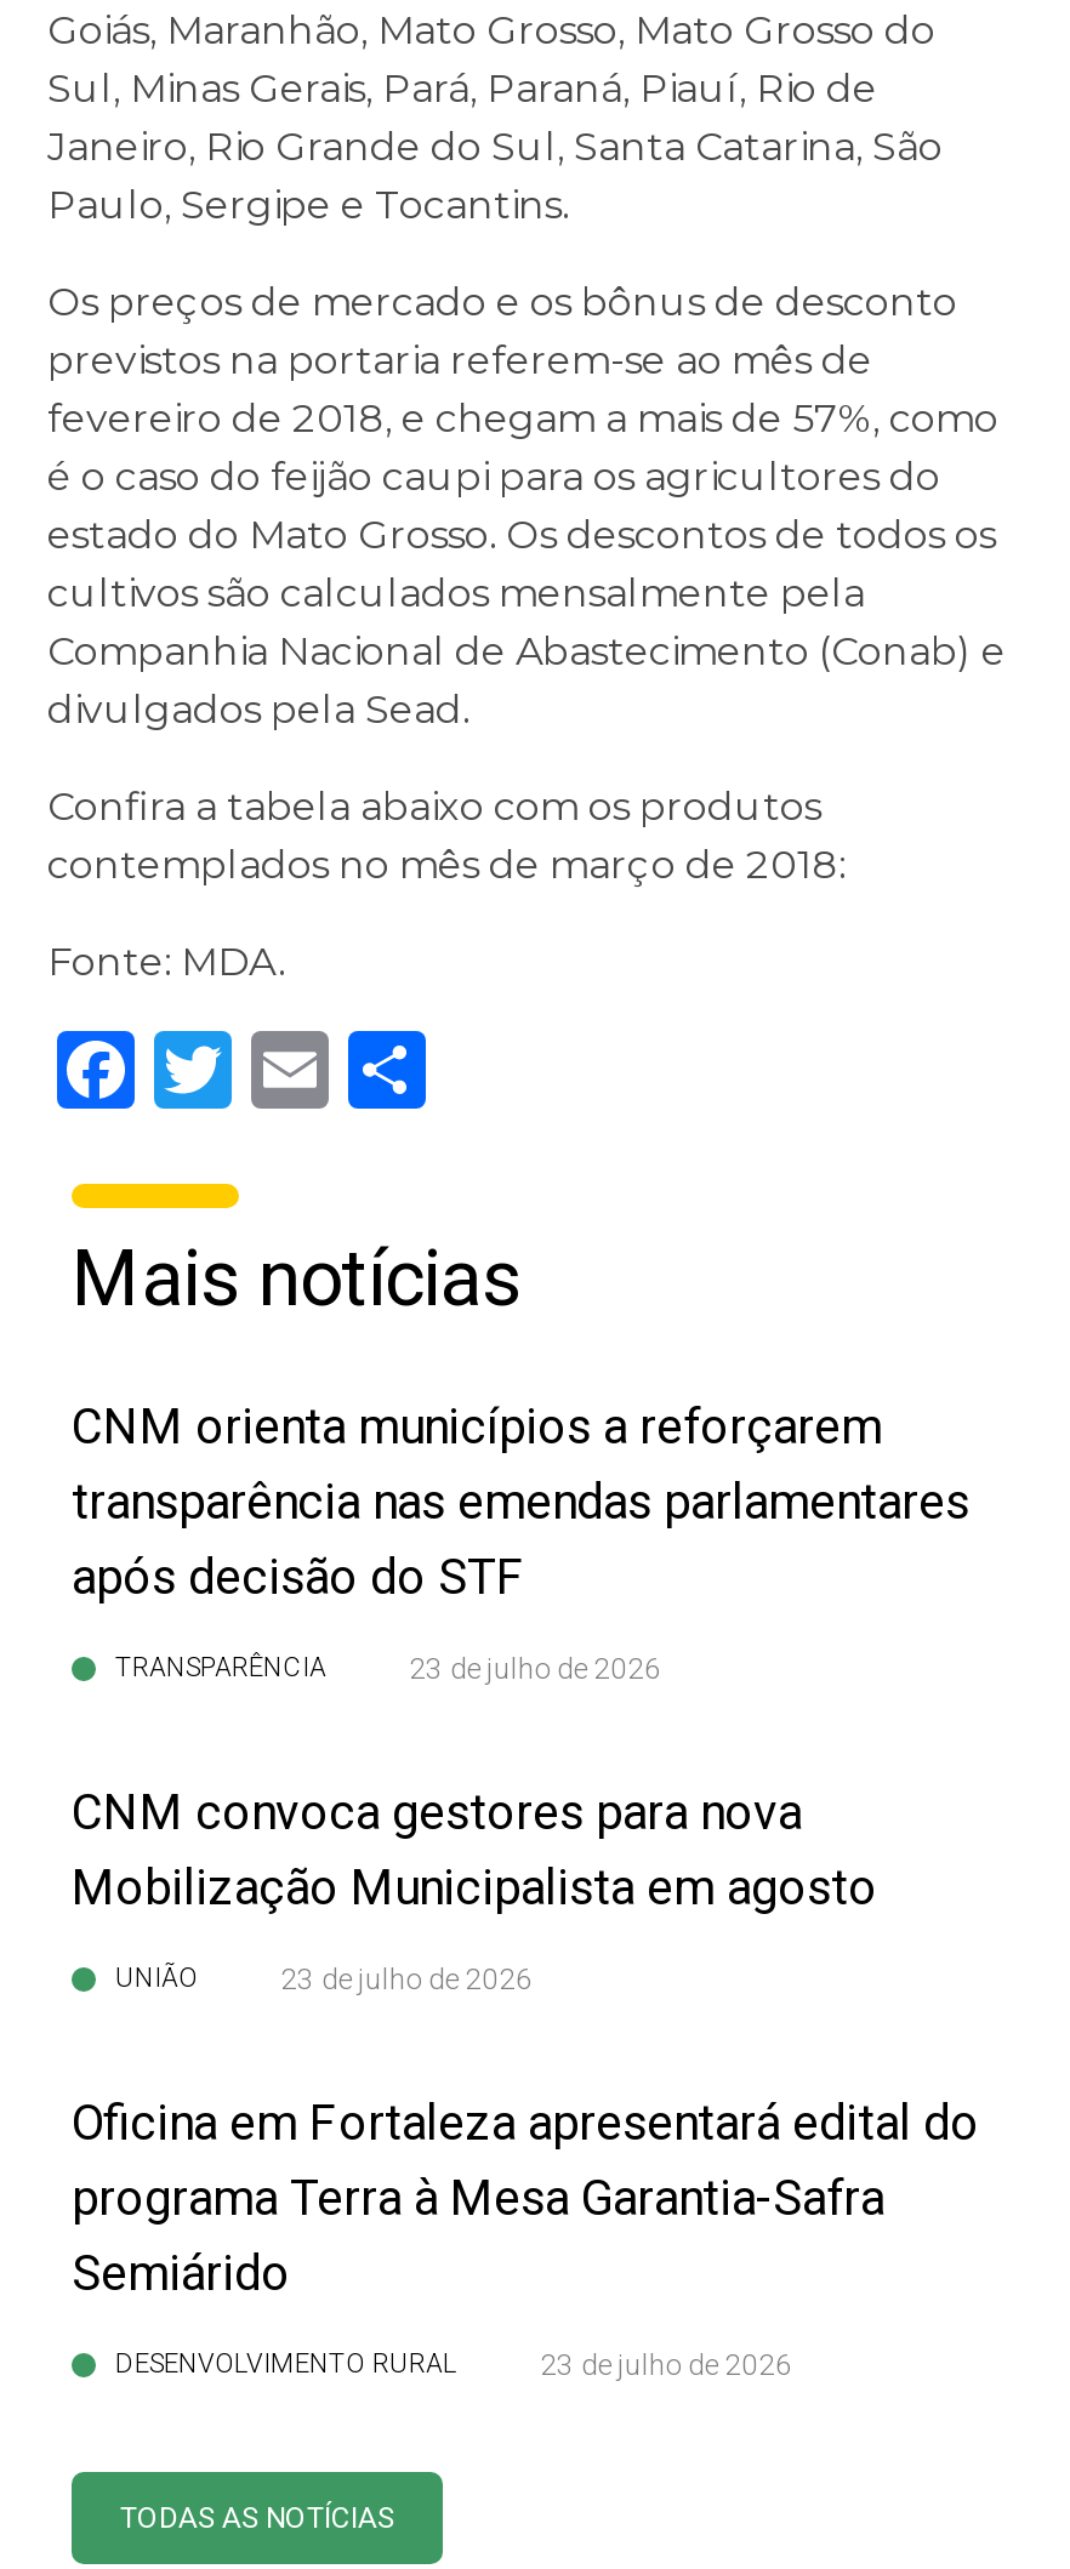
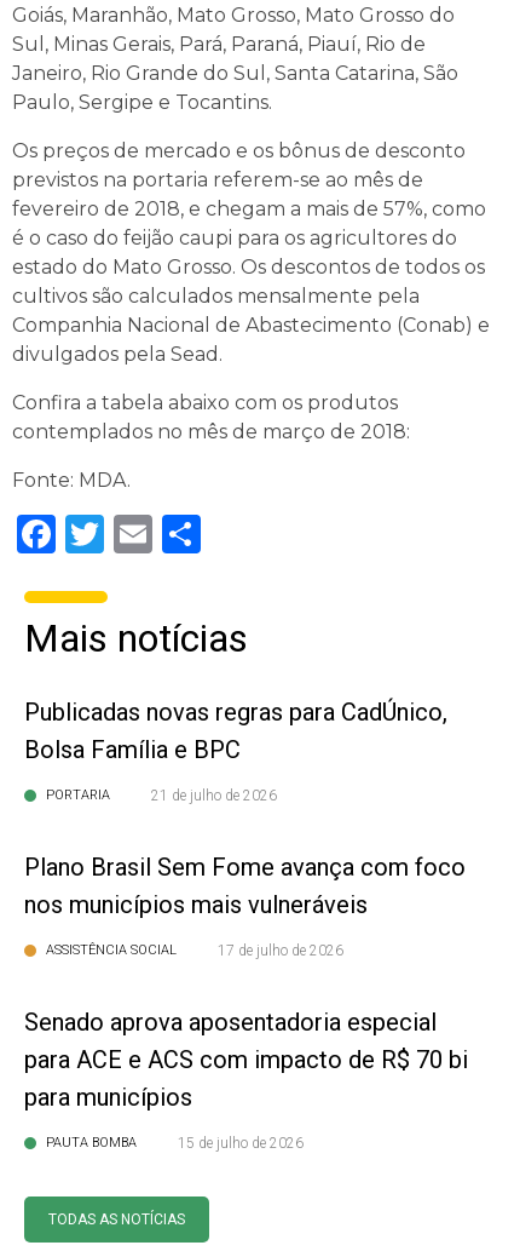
[72,1397,969,1606] CNM orienta municípios a reforçarem | transparência nas emendas parlamentares | após decisão do STF -> [24,698,447,764] Publicadas novas regras para CadÚnico, | Bolsa Família e BPC
[115,1652,661,1686] TRANSPARÊNCIA | 23 de julho de 2026 -> [46,787,277,804] PORTARIA | 21 de julho de 2026
[72,1783,877,1916] CNM convoca gestores para nova | Mobilização Municipalista em agosto -> [24,853,466,919] Plano Brasil Sem Fome avança com foco | nos municípios mais vulneráveis
[115,1963,533,1996] UNIÃO | 23 de julho de 2026 -> [46,942,343,959] ASSISTÊNCIA SOCIAL | 17 de julho de 2026
[72,2094,979,2302] Oficina em Fortaleza apresentará edital do | programa Terra à Mesa Garantia-Safra | Semiárido -> [24,1008,468,1112] Senado aprova aposentadoria especial | para ACE e ACS com impacto de R$ 70 bi | para municípios
[115,2348,792,2382] DESENVOLVIMENTO RURAL | 23 de julho de 2026 -> [46,1135,304,1152] PAUTA BOMBA | 15 de julho de 2026

